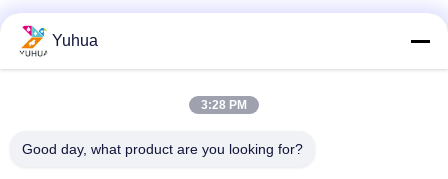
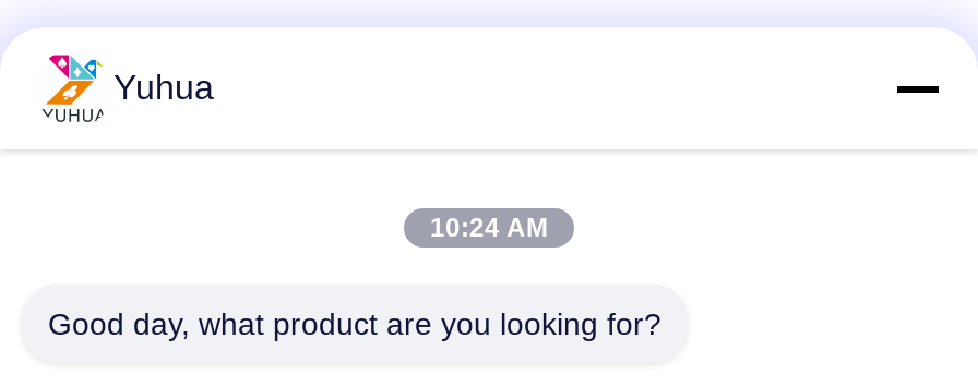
[201,98,247,112] 3:28 PM -> [430,213,548,243] 10:24 AM

